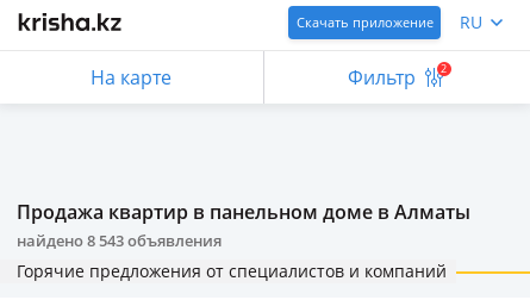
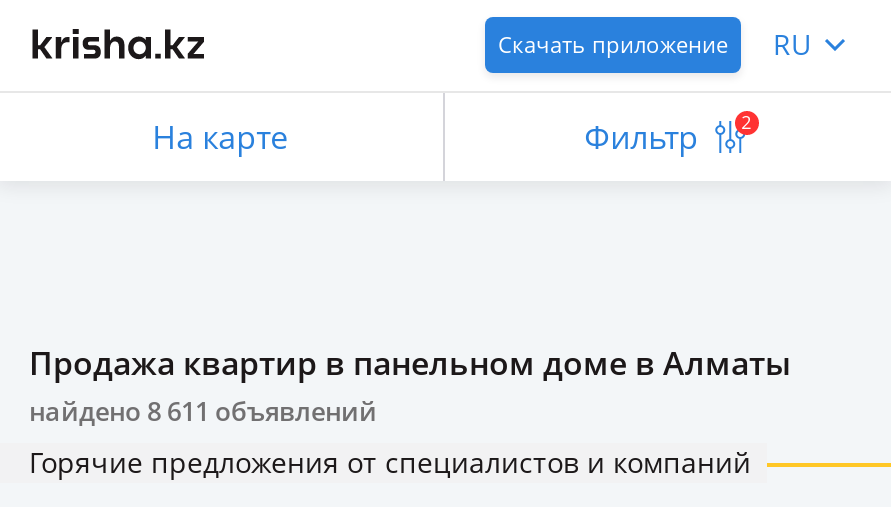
[17,230,222,251] найдено 8 543 объявления -> [29,393,377,429] найдено 8 611 объявлений

